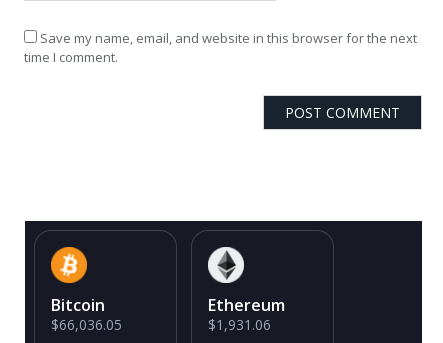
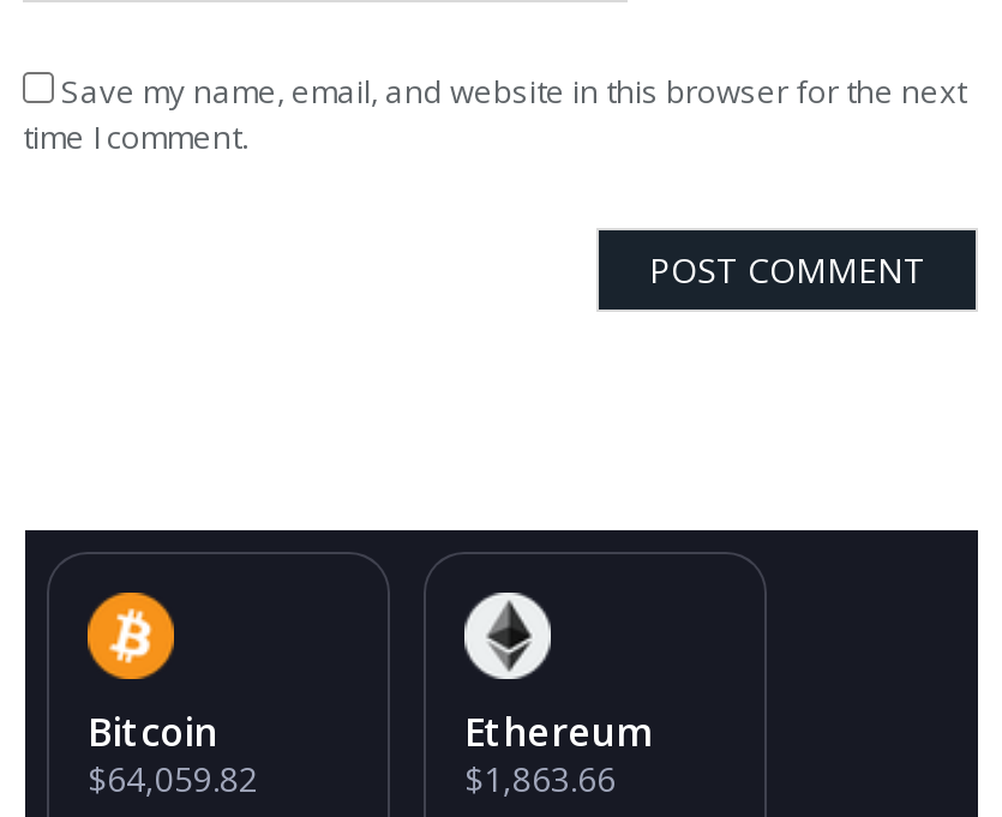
[51,315,122,334] $66,036.05 -> [88,756,258,802] $64,059.82
[208,315,271,334] $1,931.06 -> [464,756,616,802] $1,863.66

